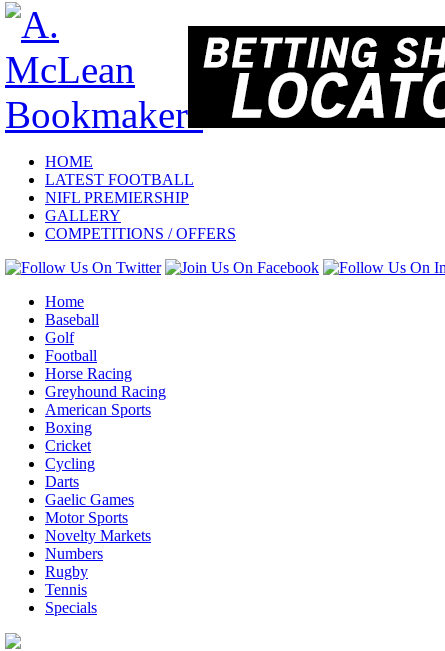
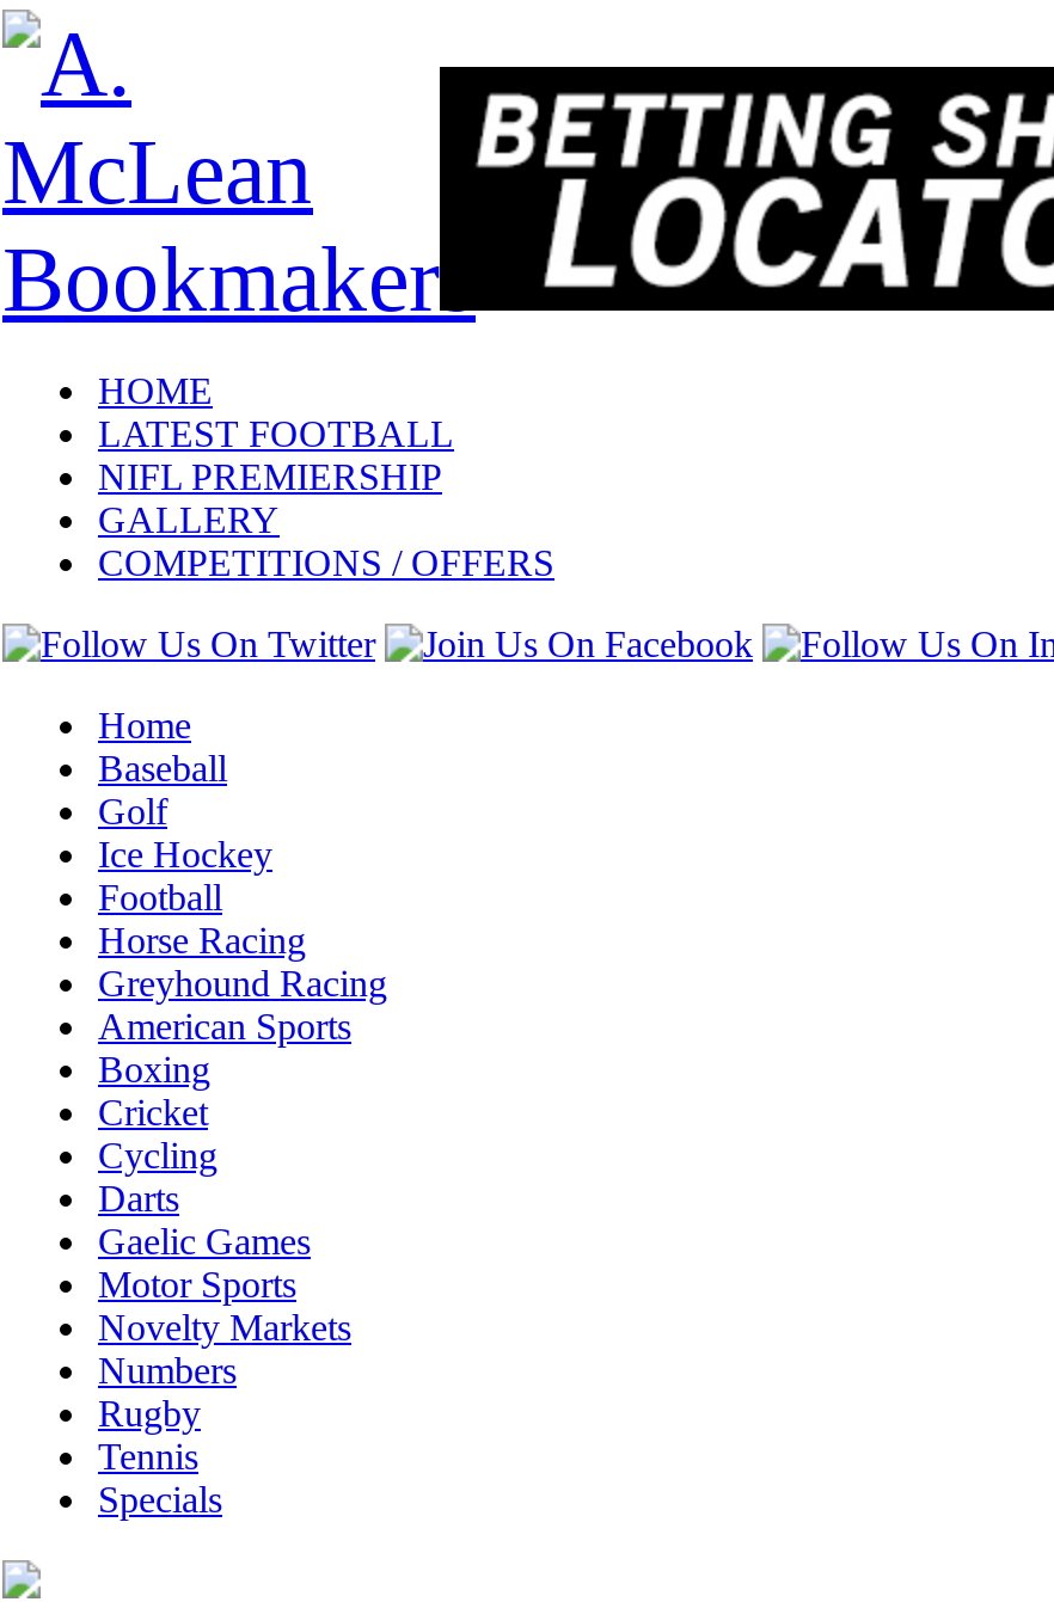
none -> [98,834,272,874] Ice Hockey

